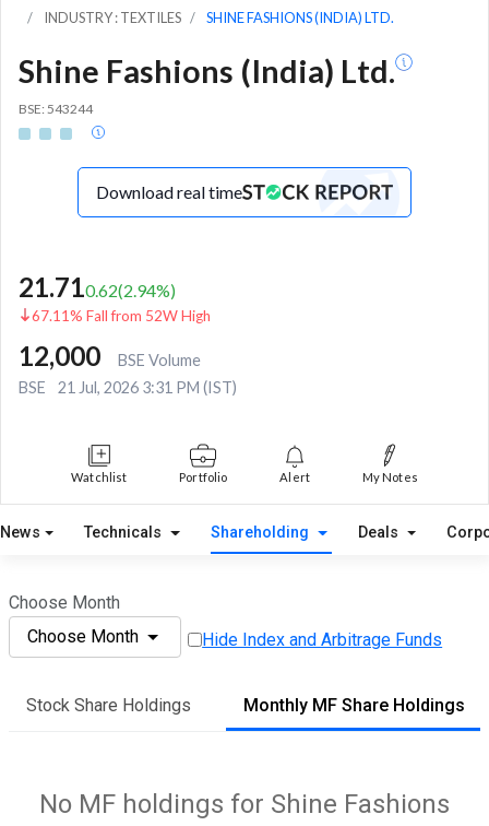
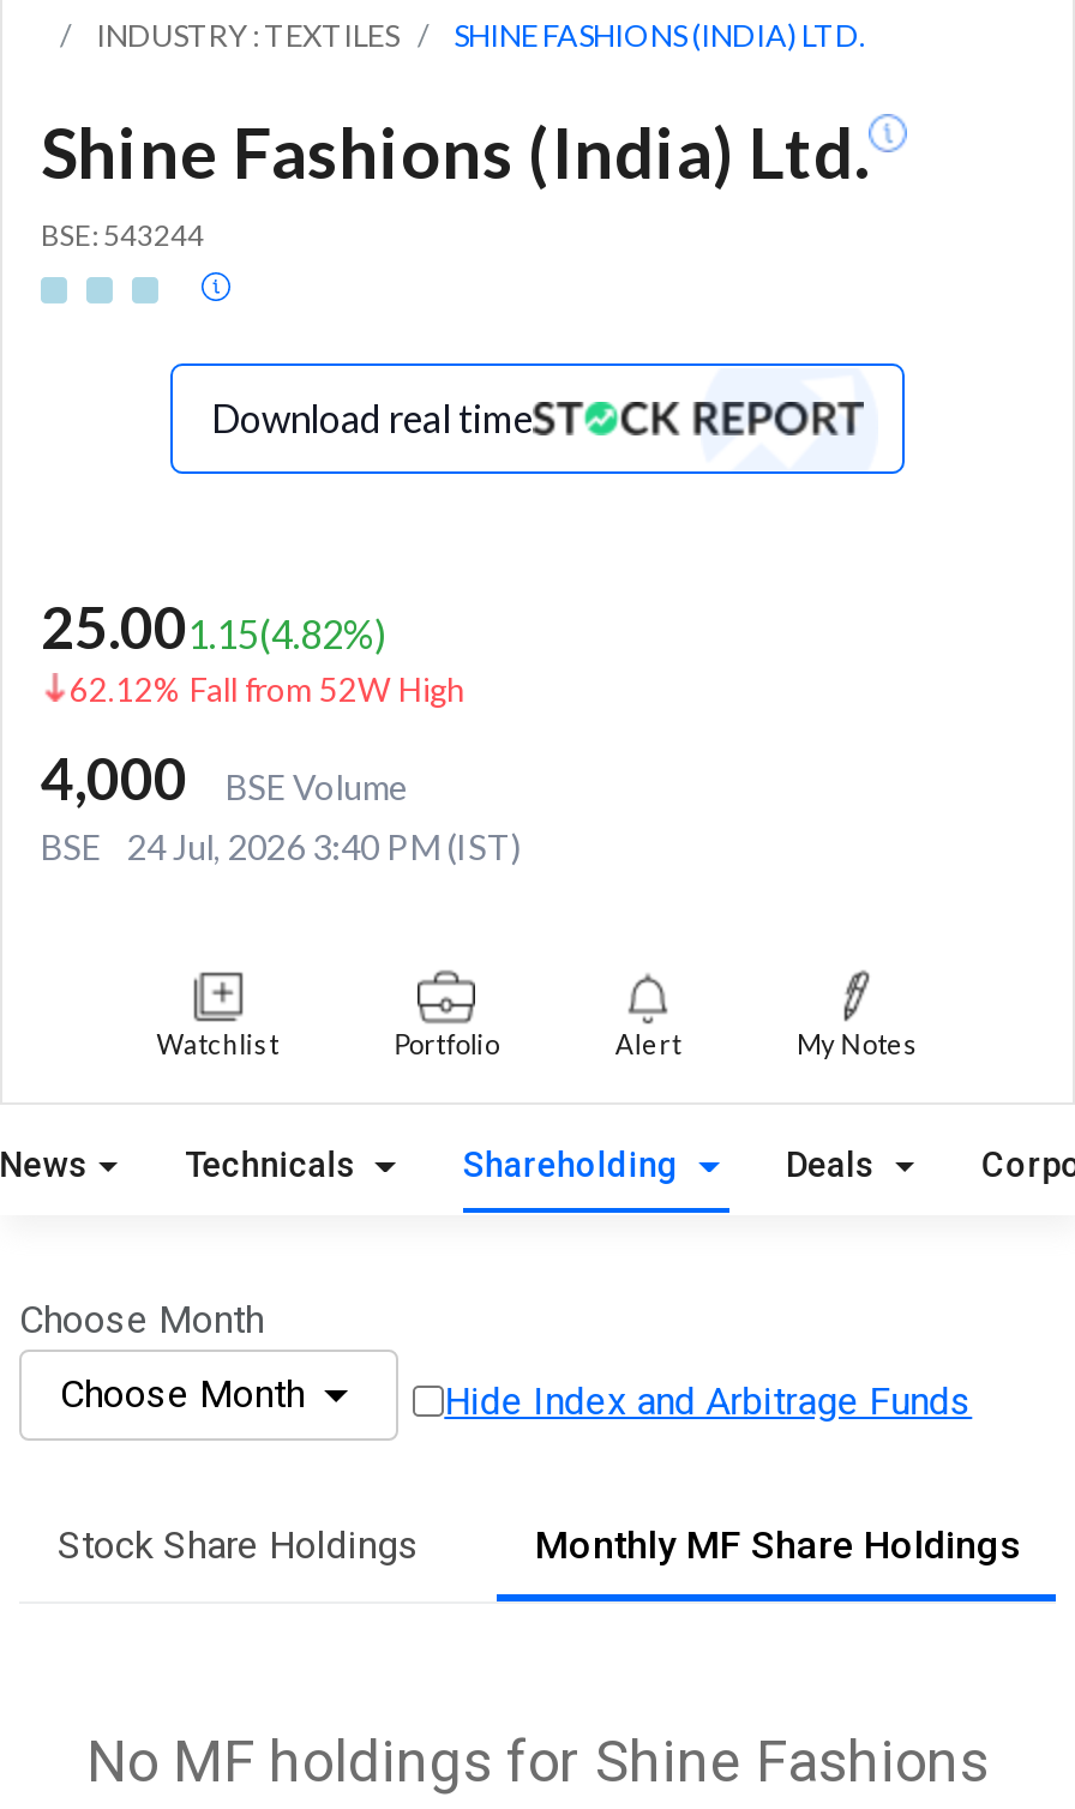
[19,272,176,303] 21.710.62(2.94%) -> [41,593,386,662] 25.001.15(4.82%)
[32,308,211,325] 67.11% Fall from 52W High -> [70,672,463,710] 62.12% Fall from 52W High
[19,340,201,372] 12,000 BSE Volume -> [41,744,408,813] 4,000 BSE Volume
[19,379,237,397] BSE 21 Jul, 2026 3:31 PM (IST) -> [41,828,521,869] BSE 24 Jul, 2026 3:40 PM (IST)

